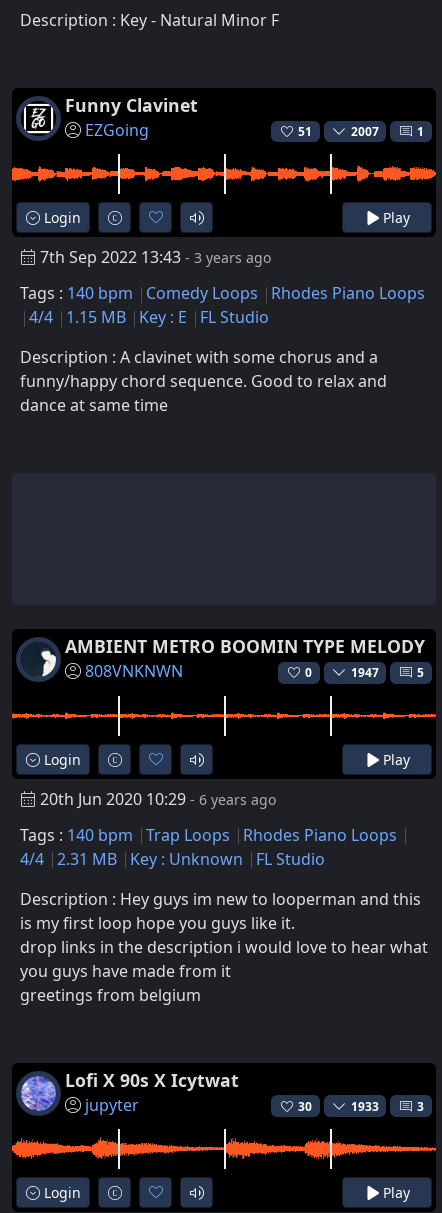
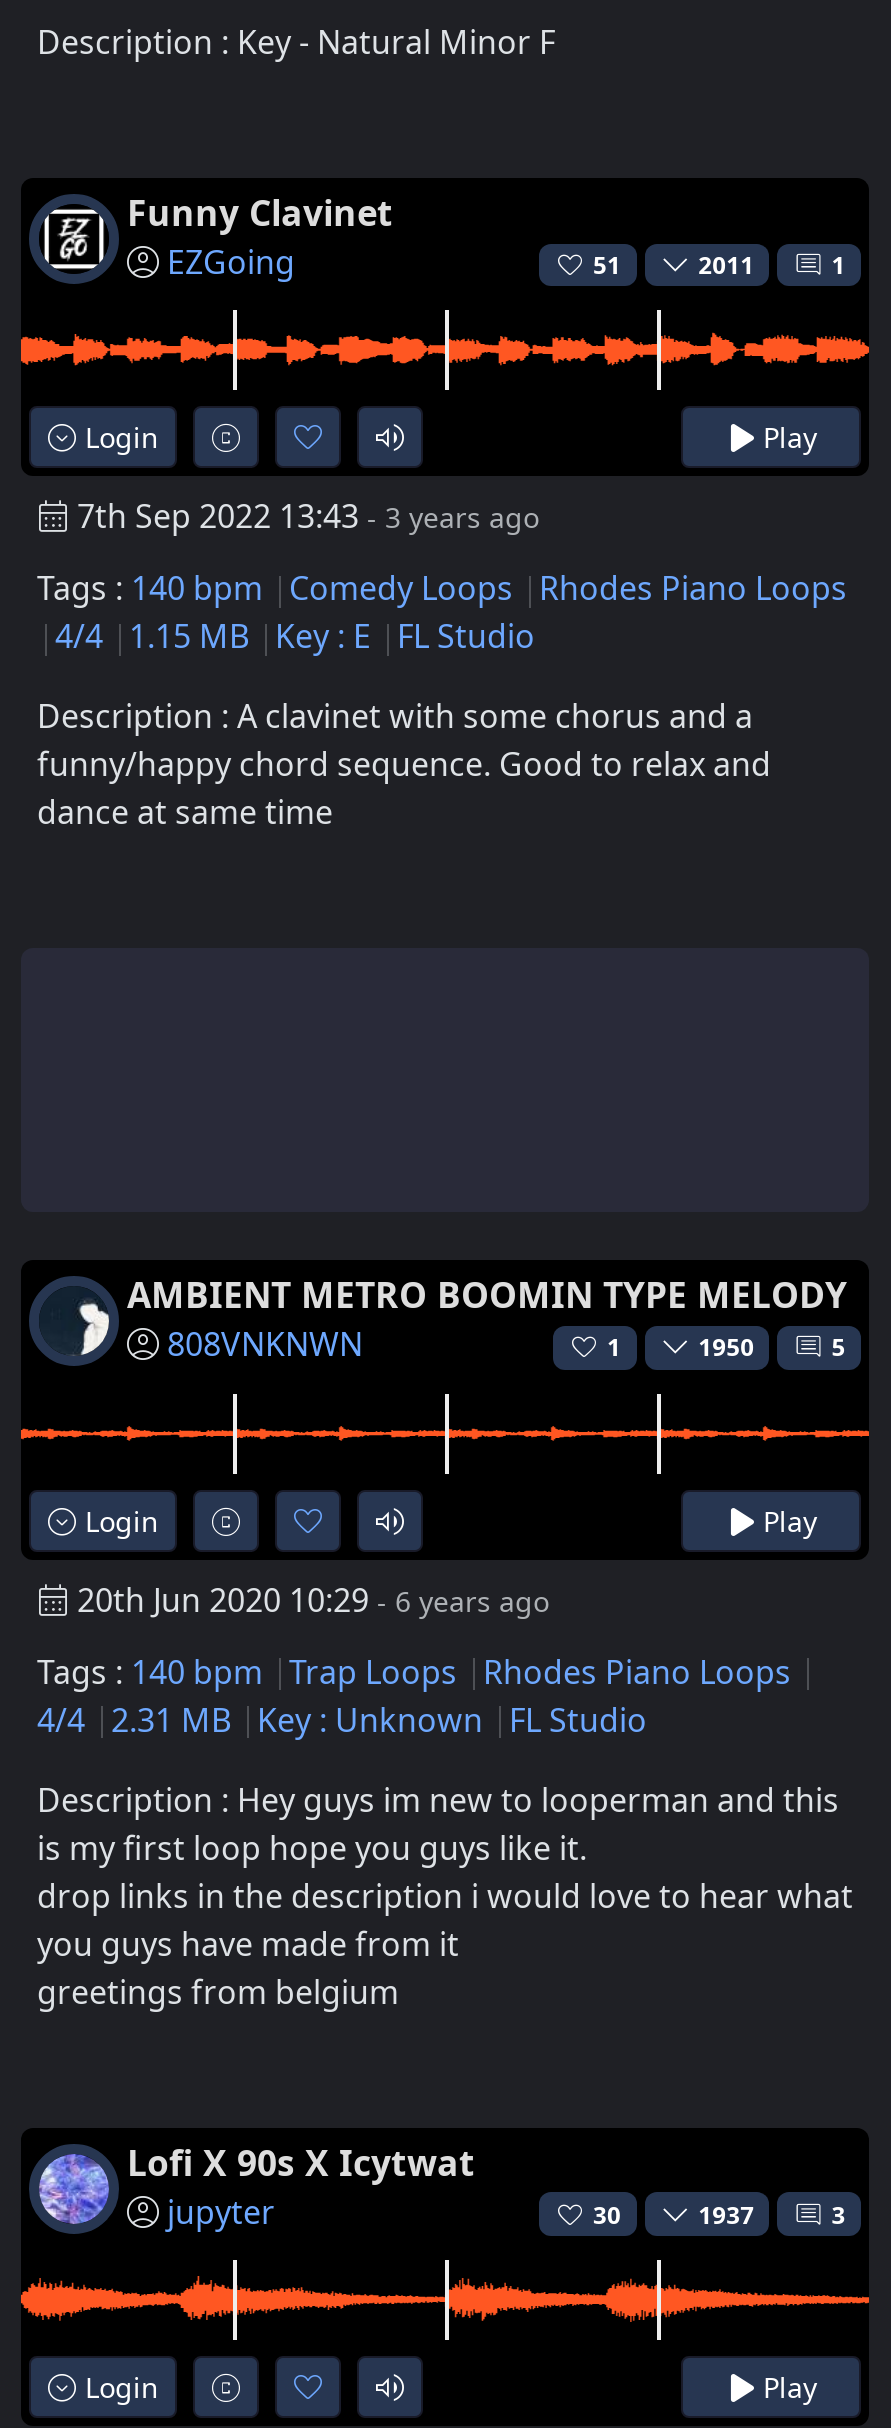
[351,123,379,140] 2007 -> [698,248,754,282] 2011
[305,664,312,681] 0 -> [607,1331,621,1365] 1
[351,664,379,681] 1947 -> [698,1331,754,1365] 1950
[351,1098,379,1115] 1933 -> [698,2197,754,2231] 1937

